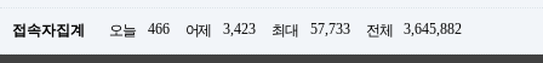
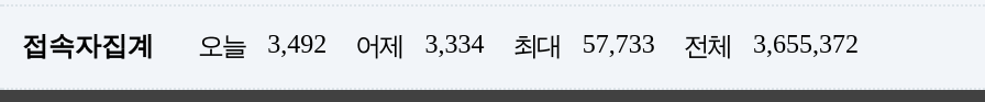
[147,21,169,38] 466 -> [267,29,327,60] 3,492
[223,21,256,38] 3,423 -> [425,29,484,60] 3,334
[404,21,462,38] 3,645,882 -> [753,29,858,60] 3,655,372

